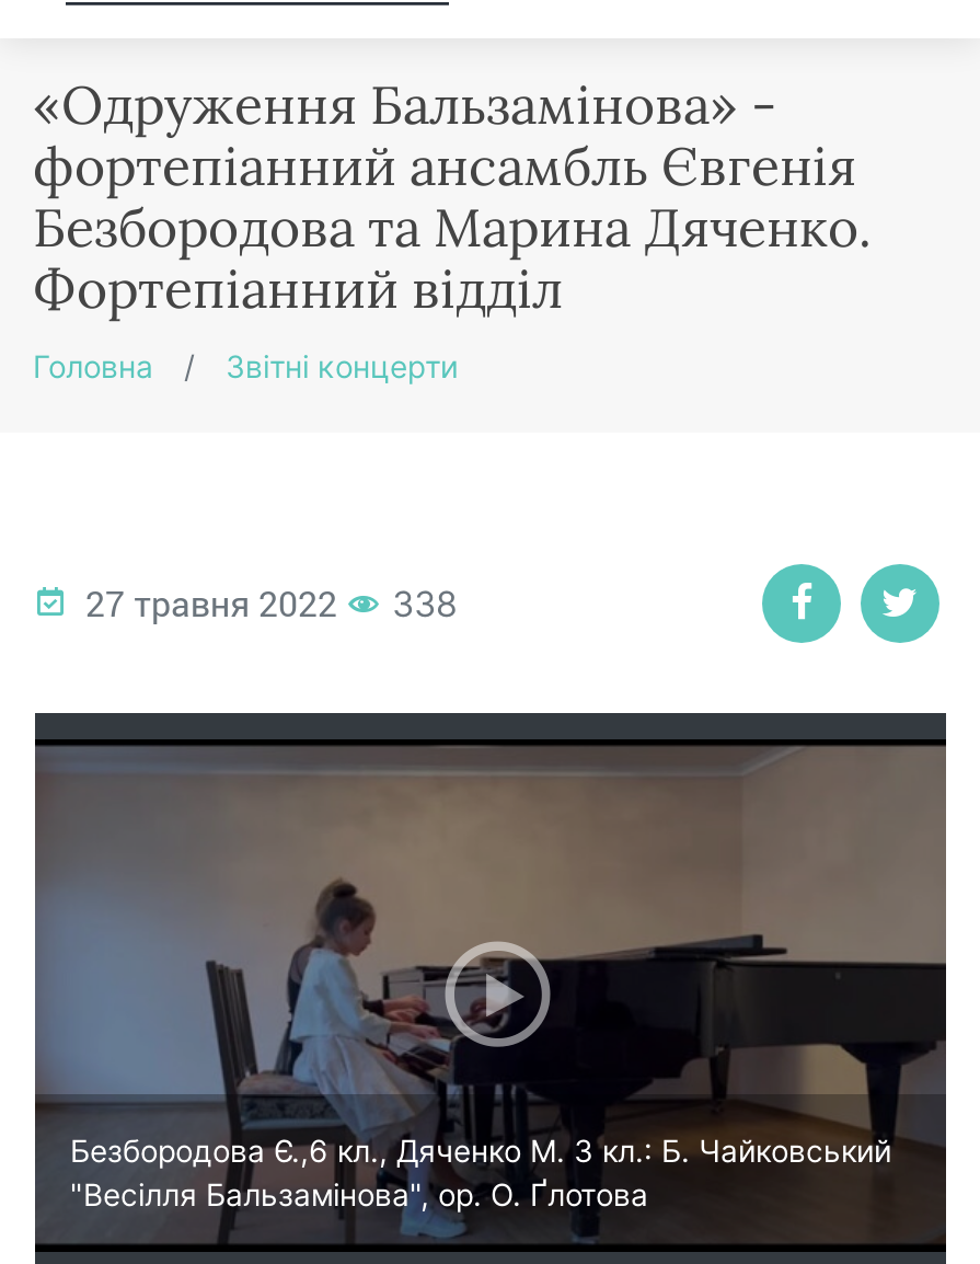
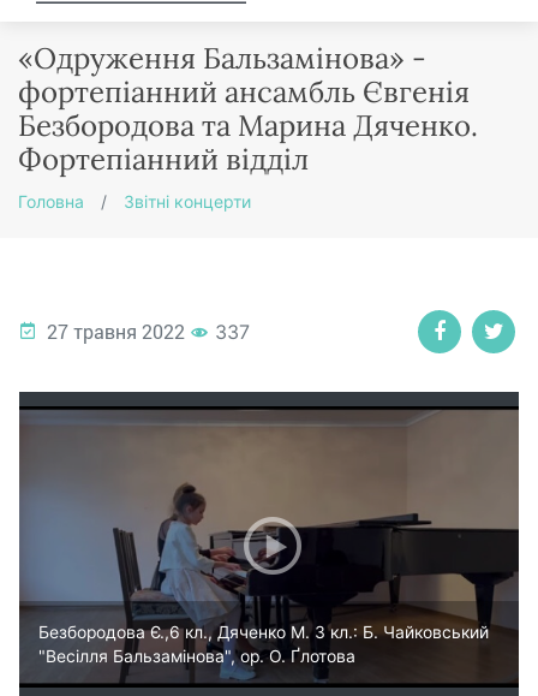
[85,579,458,625] 27 травня 2022 338 -> [47,319,250,344] 27 травня 2022 337

